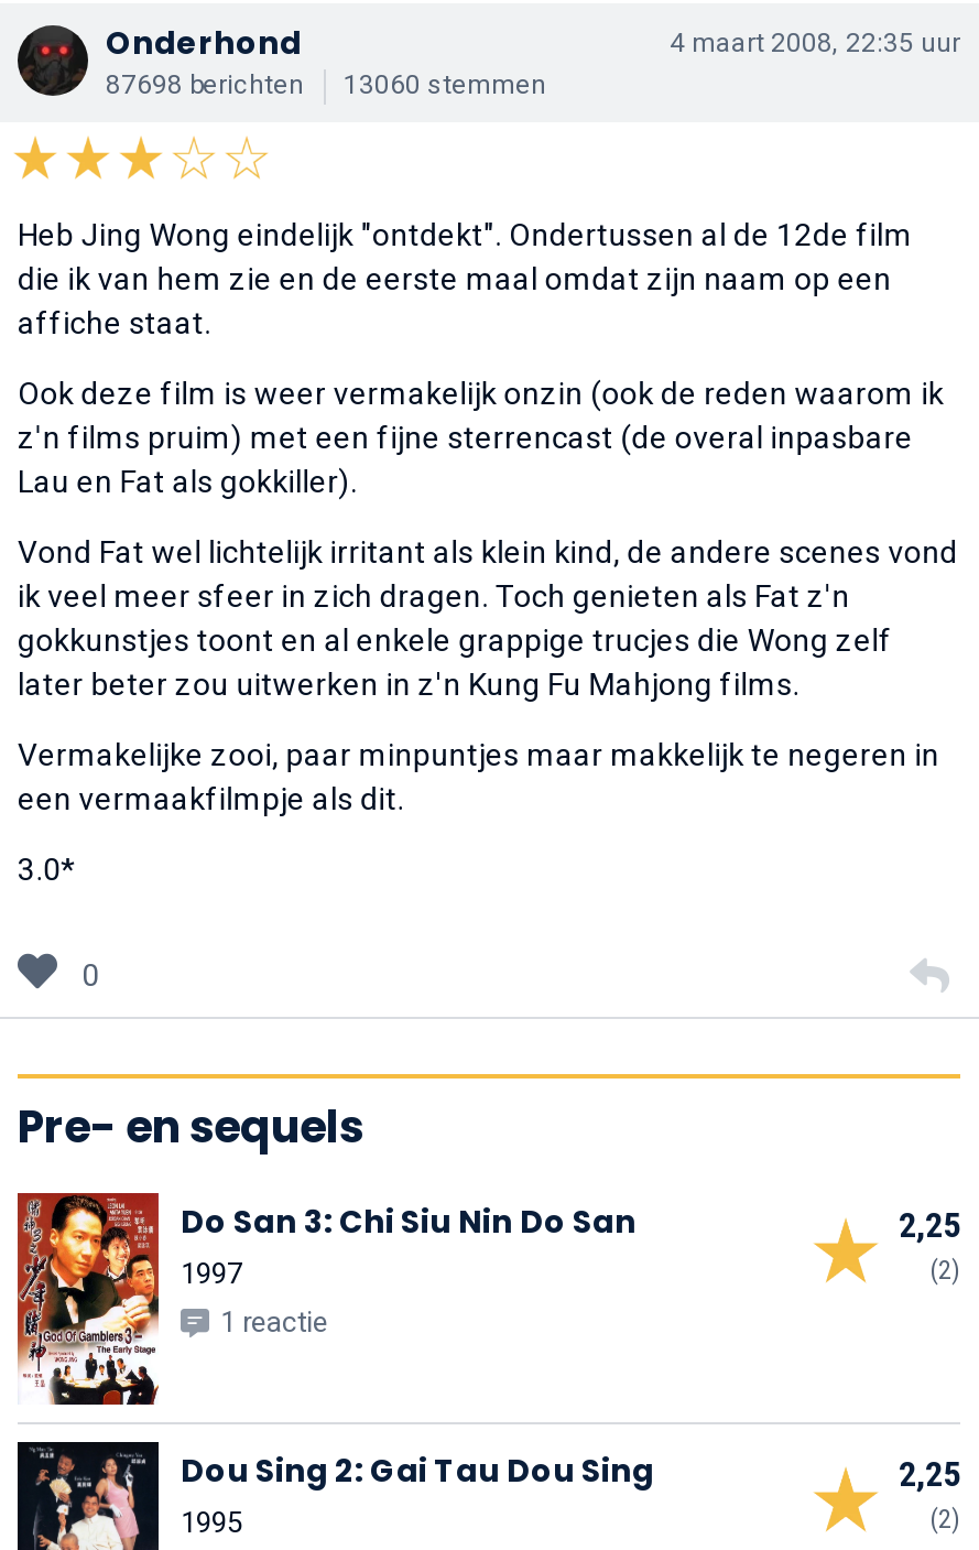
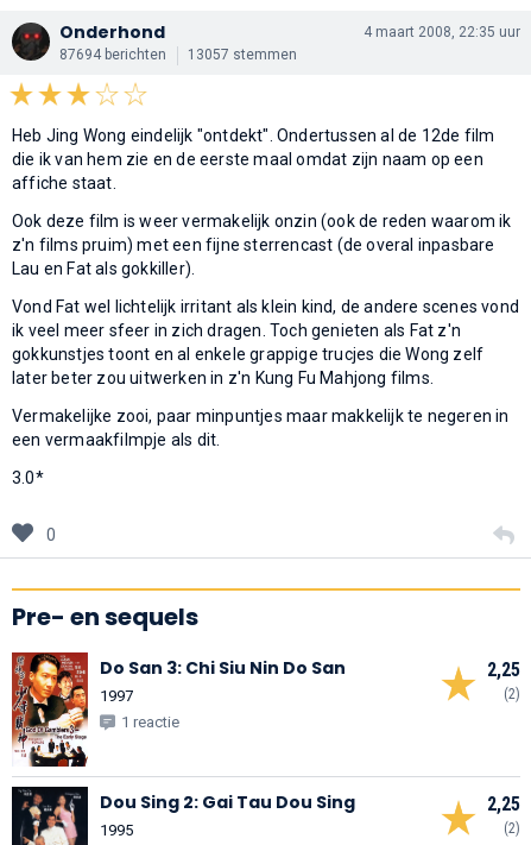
[106,69,304,100] 87698 berichten -> [59,46,166,63] 87694 berichten
[344,69,546,100] 13060 stemmen -> [188,46,297,63] 13057 stemmen

